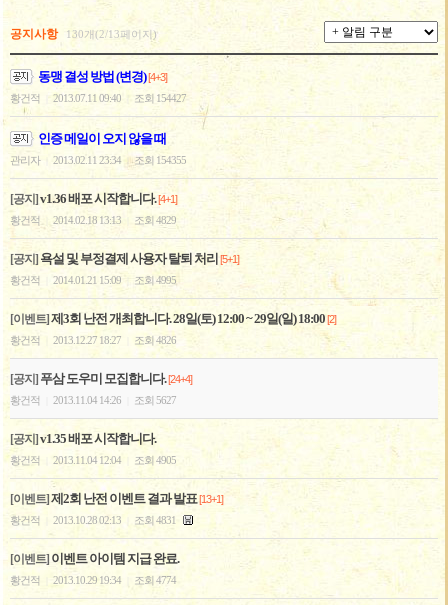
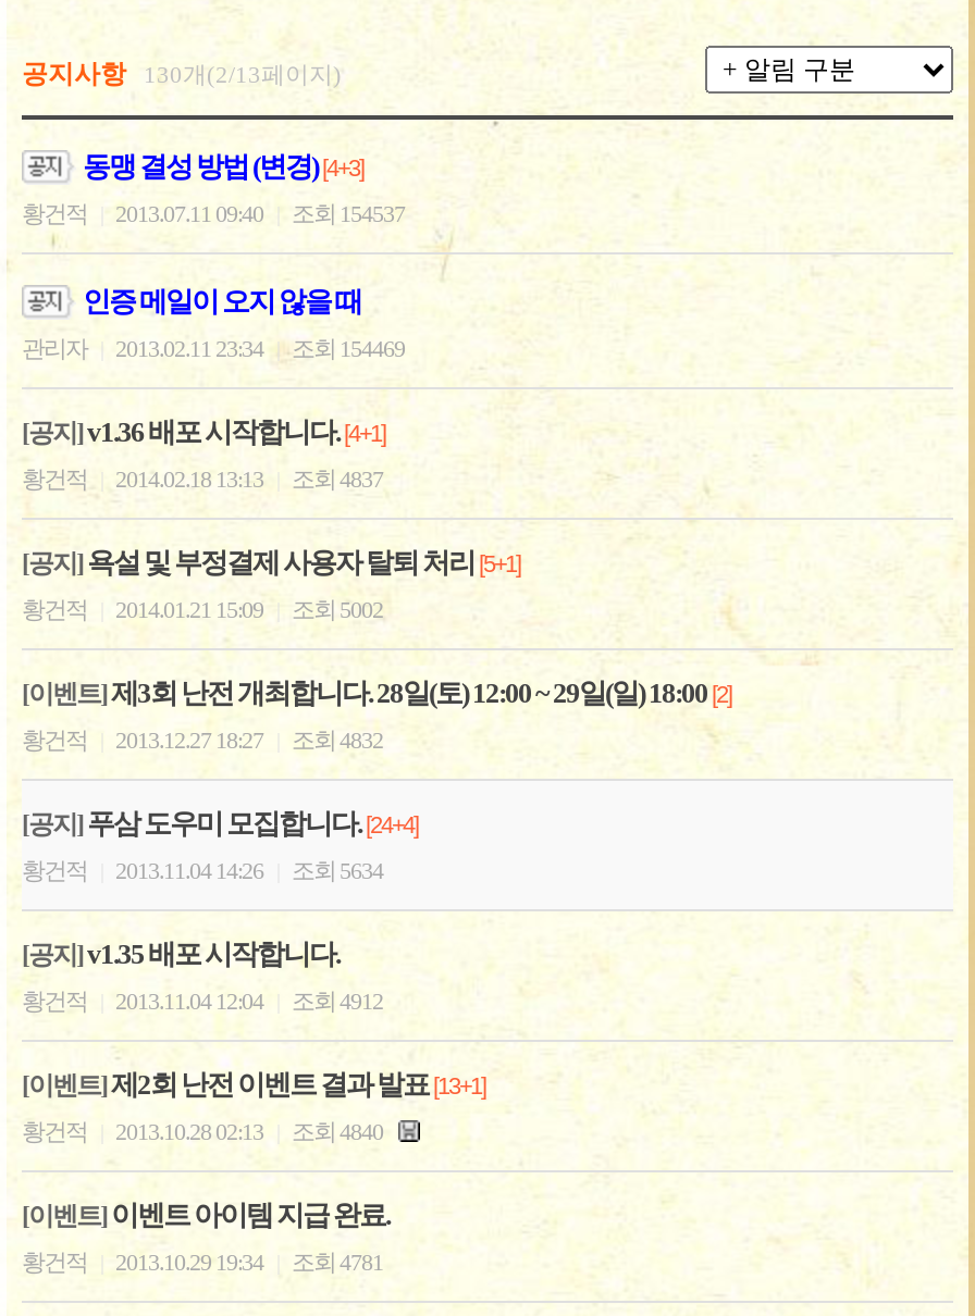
[10,92,186,104] 황건적 2013.07.11 09:40 조회 154427 -> [22,200,405,226] 황건적 2013.07.11 09:40 조회 154537
[10,154,186,166] 관리자 2013.02.11 23:34 조회 154355 -> [22,335,405,361] 관리자 2013.02.11 23:34 조회 154469
[10,214,176,226] 황건적 2014.02.18 13:13 조회 4829 -> [22,465,383,492] 황건적 2014.02.18 13:13 조회 4837
[10,274,176,286] 황건적 2014.01.21 15:09 조회 4995 -> [22,596,383,622] 황건적 2014.01.21 15:09 조회 5002
[10,334,176,346] 황건적 2013.12.27 18:27 조회 4826 -> [22,727,383,753] 황건적 2013.12.27 18:27 조회 4832
[10,394,176,406] 황건적 2013.11.04 14:26 조회 5627 -> [22,857,383,883] 황건적 2013.11.04 14:26 조회 5634
[10,454,176,466] 황건적 2013.11.04 12:04 조회 4905 -> [22,988,383,1014] 황건적 2013.11.04 12:04 조회 4912
[10,514,178,526] 황건적 2013.10.28 02:13 조회 4831 -> [22,1118,387,1144] 황건적 2013.10.28 02:13 조회 4840
[10,574,176,586] 황건적 2013.10.29 19:34 조회 4774 -> [22,1249,383,1275] 황건적 2013.10.29 19:34 조회 4781

